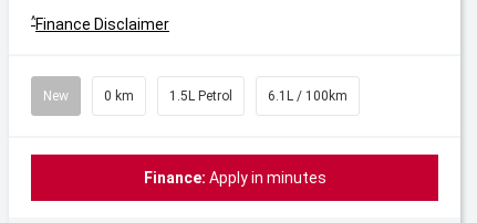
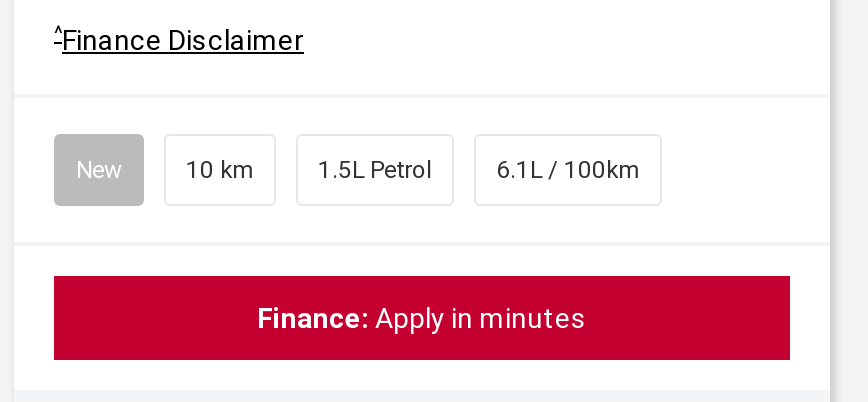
[104,88,134,104] 0 km -> [186,156,254,184] 10 km

